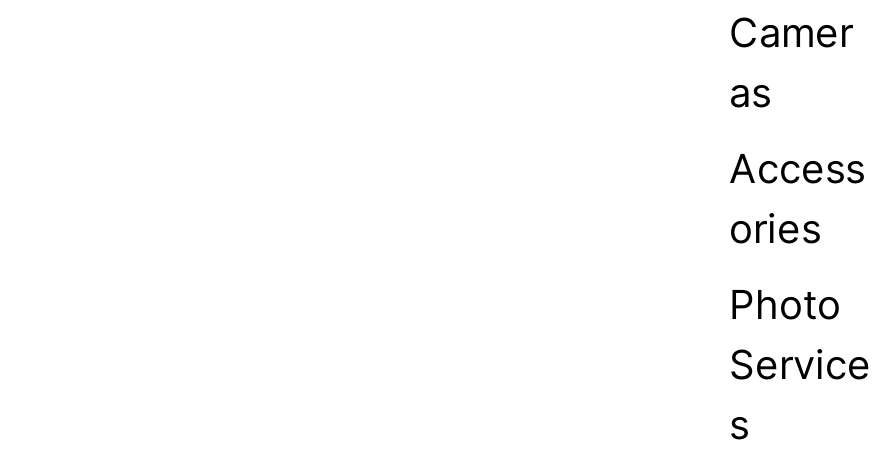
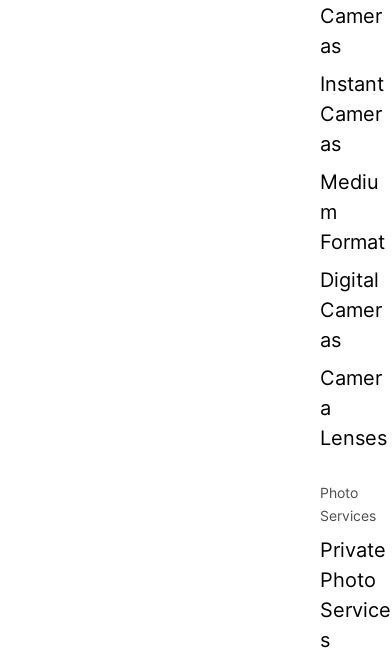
[729,144,865,252] Access | ories -> [320,72,387,562] Instant | Camer | as | Mediu | m | Format | Digital | Camer | as | Camer | a | Lenses | Photo | Services | Private

